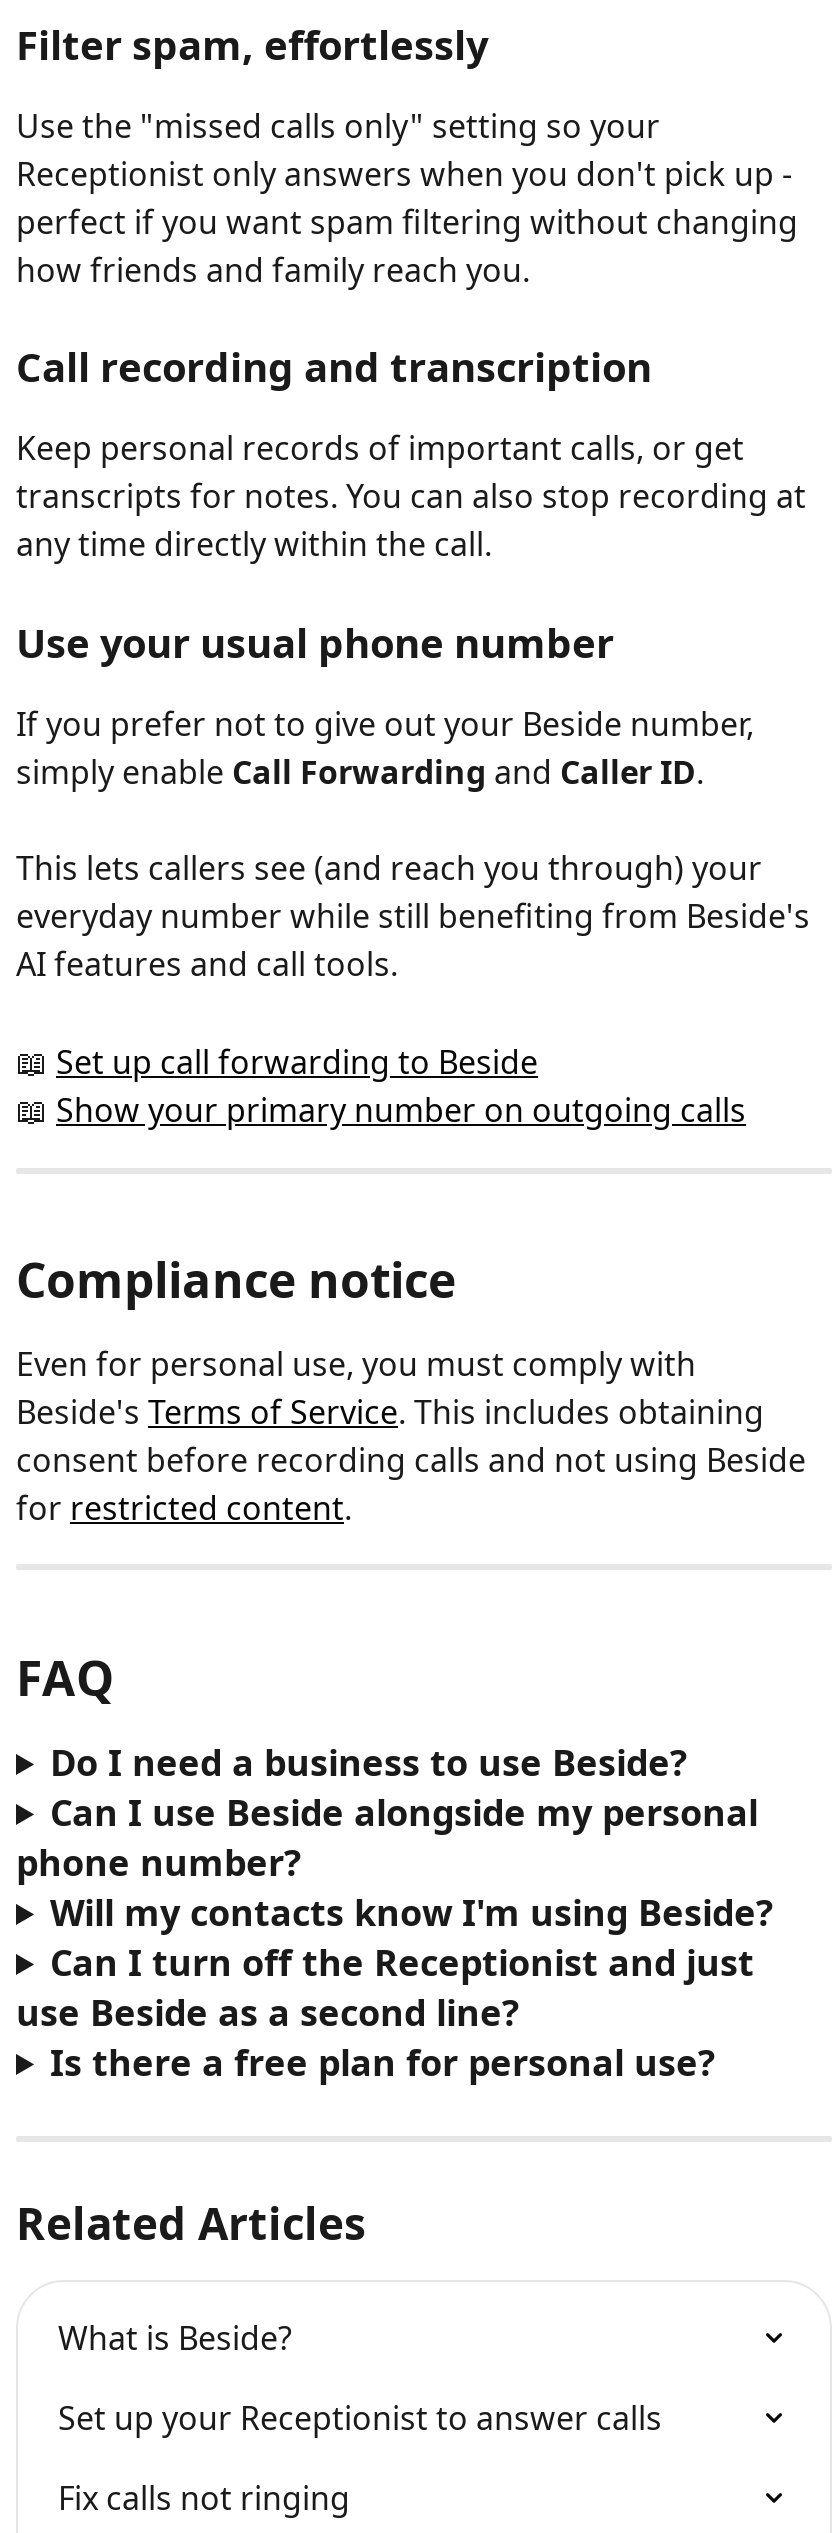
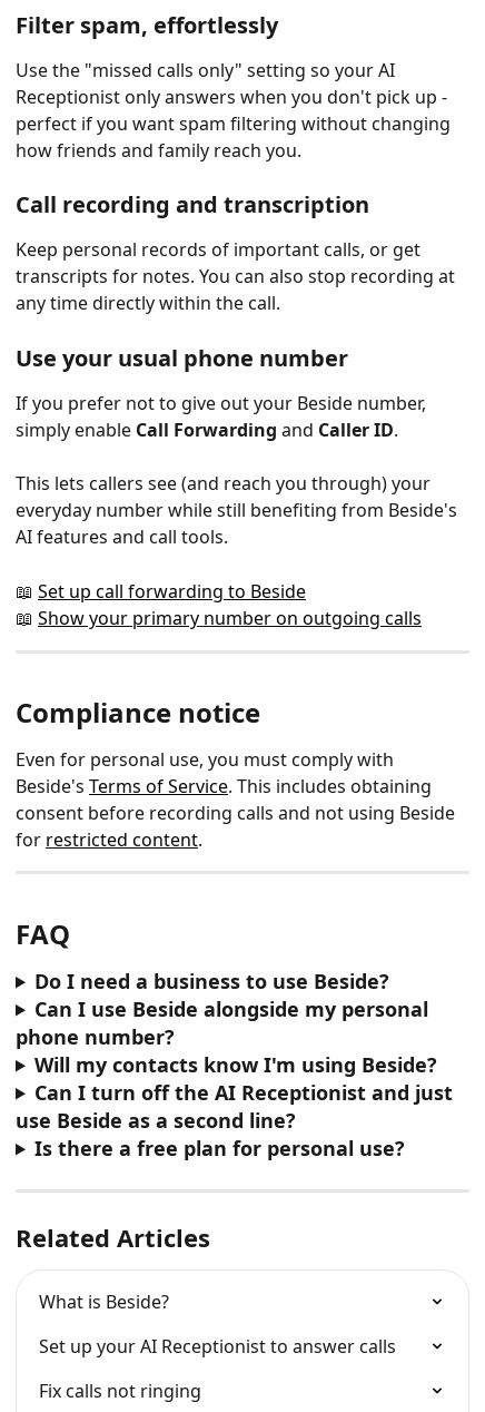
[16,104,668,148] Use the "missed calls only" setting so your -> [16,58,399,82] Use the "missed calls only" setting so your AI
[50,1937,764,1985] Can I turn off the Receptionist and just -> [34,1078,458,1105] Can I turn off the AI Receptionist and just
[58,2395,662,2439] Set up your Receptionist to answer calls -> [39,1333,396,1358] Set up your AI Receptionist to answer calls

